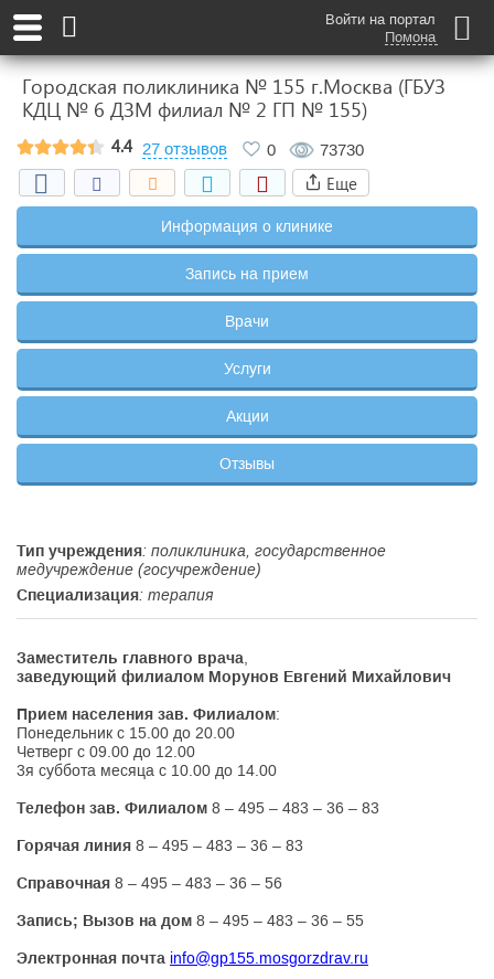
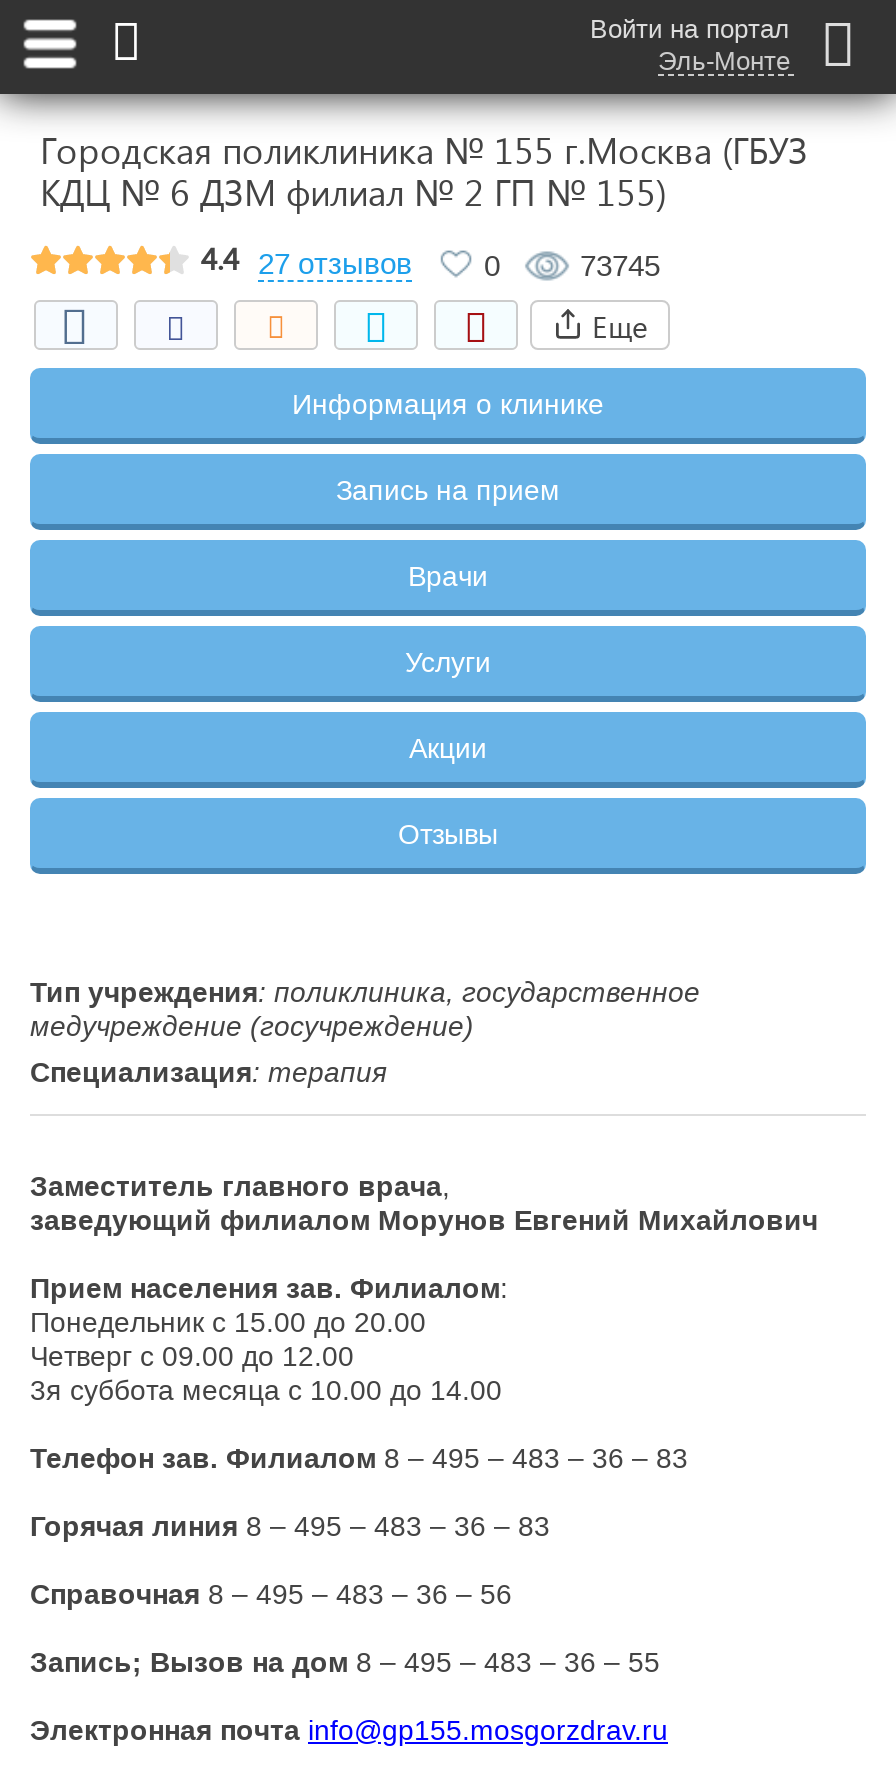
[385,29,436,45] Помона -> [658,46,790,76] Эль-Монте
[320,140,364,159] 73730 -> [580,248,660,282] 73745

